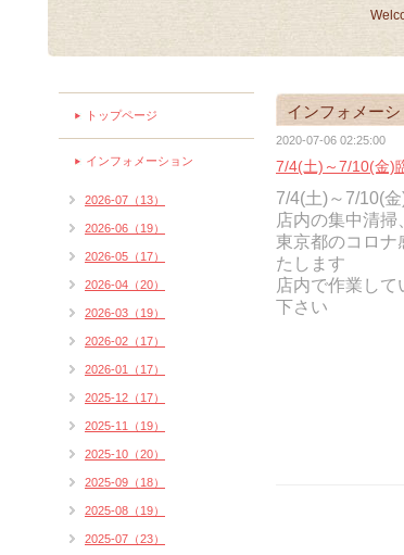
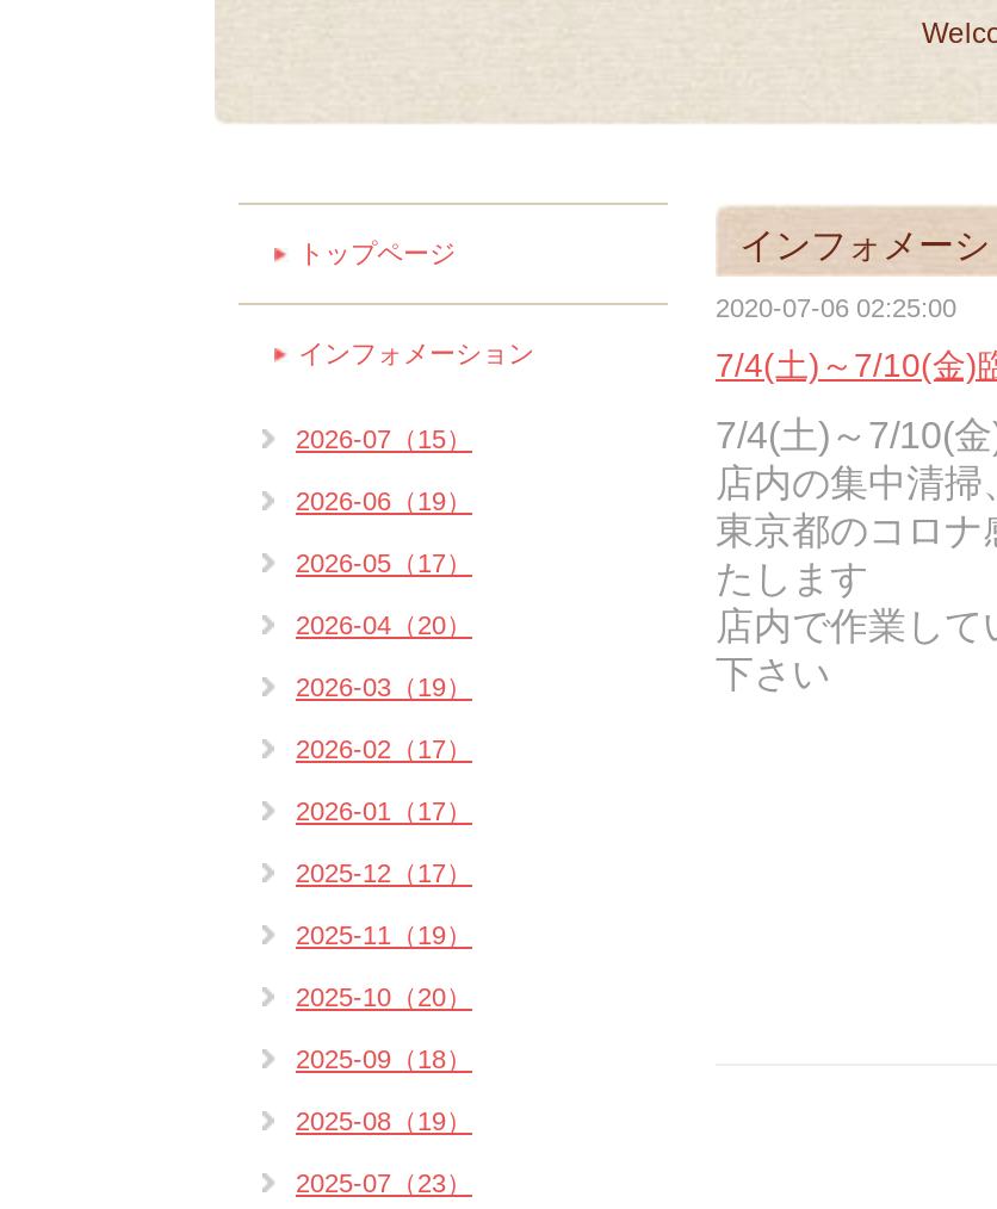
[85,193,165,206] 2026-07（13） -> [296,424,472,453] 2026-07（15）

